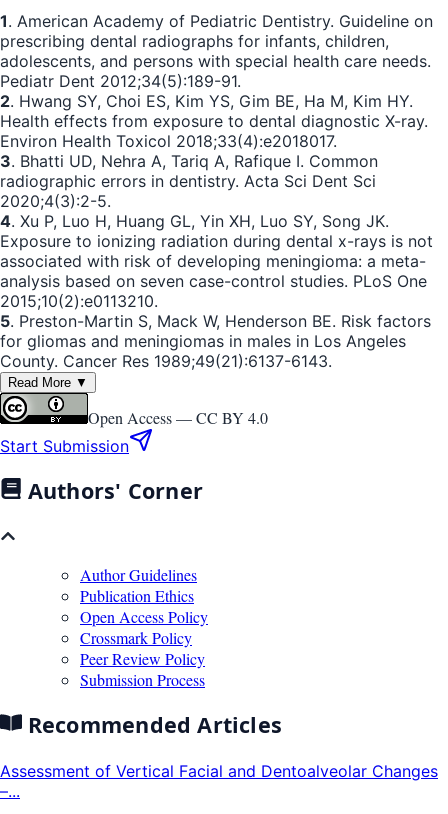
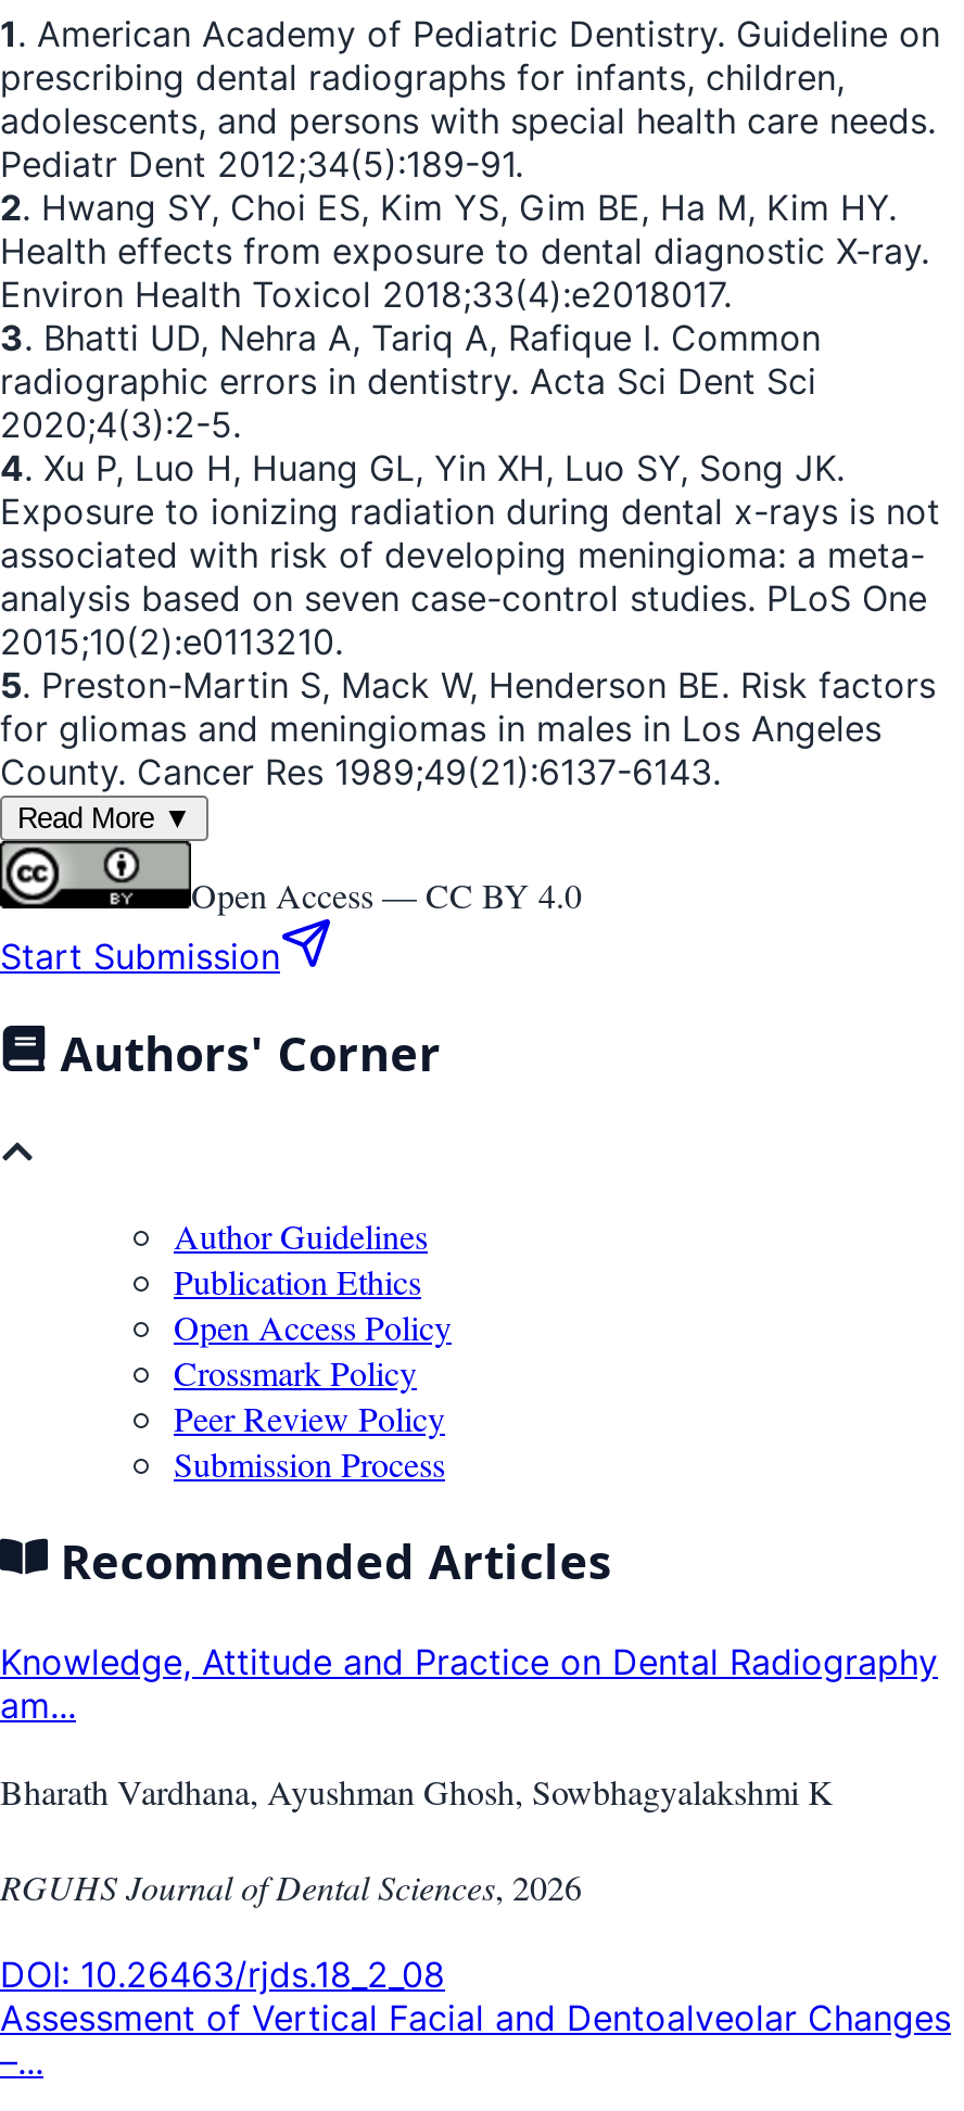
none -> [0,1640,938,1996] Knowledge, Attitude and Practice on Dental Radiography | am... | Bharath Vardhana, Ayushman Ghosh, Sowbhagyalakshmi K | RGUHS Journal of Dental Sciences, 2026 | DOI: 10.26463/rjds.18_2_08

